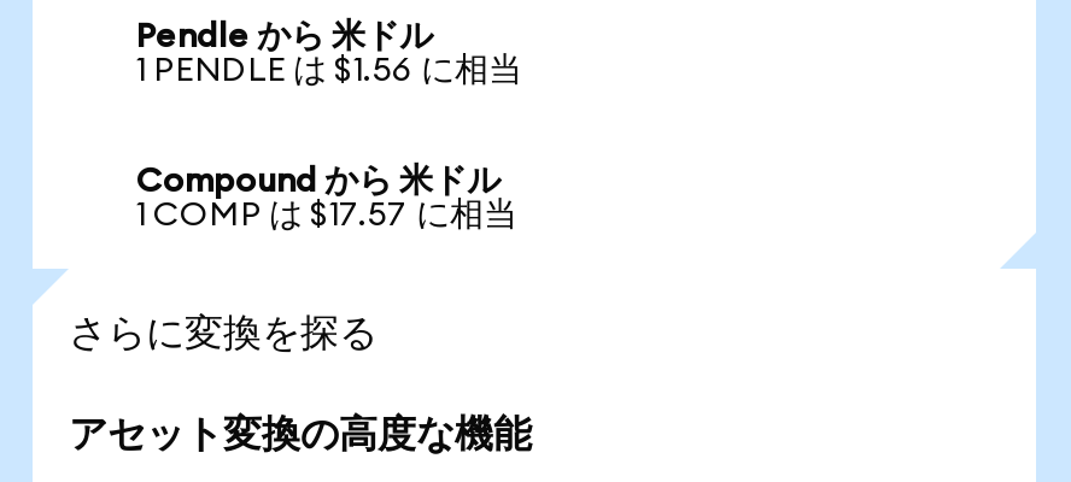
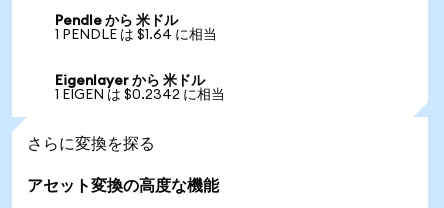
[136,54,522,88] 1 PENDLE は $1.56 に相当 -> [55,28,217,42] 1 PENDLE は $1.64 に相当
[136,165,501,199] Compound から 米ドル -> [55,74,205,88] Eigenlayer から 米ドル
[136,199,517,233] 1 COMP は $17.57 に相当 -> [55,88,225,102] 1 EIGEN は $0.2342 に相当

